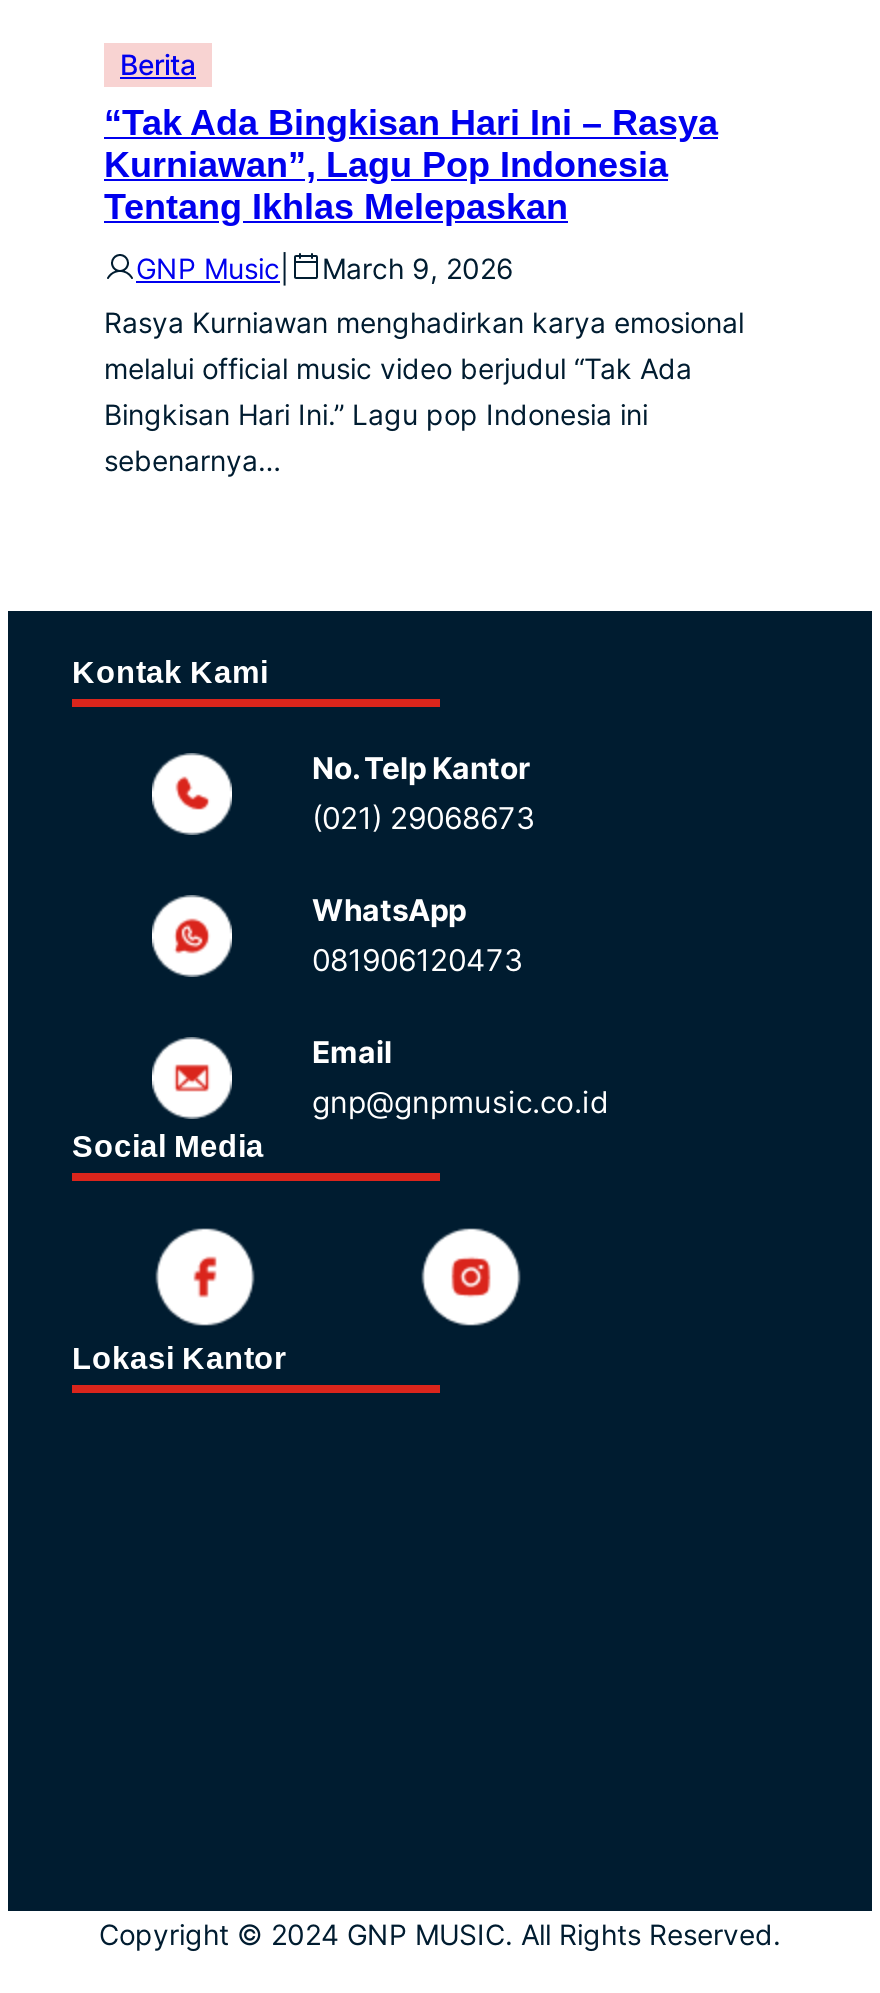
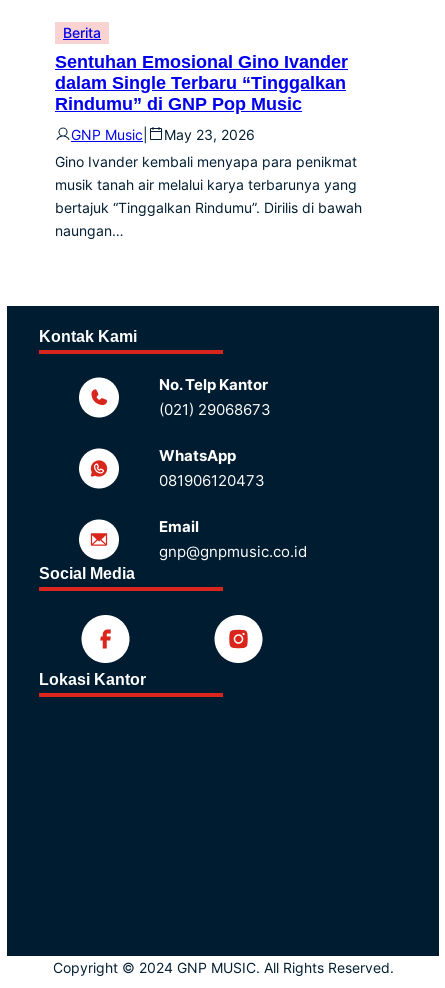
[104,103,718,227] “Tak Ada Bingkisan Hari Ini – Rasya | Kurniawan”, Lagu Pop Indonesia | Tentang Ikhlas Melepaskan -> [55,52,348,114] Sentuhan Emosional Gino Ivander | dalam Single Terbaru “Tinggalkan | Rindumu” di GNP Pop Music
[322,251,514,285] March 9, 2026 -> [164,126,255,143] May 23, 2026
[104,305,744,477] Rasya Kurniawan menghadirkan karya emosional | melalui official music video berjudul “Tak Ada | Bingkisan Hari Ini.” Lagu pop Indonesia ini | sebenarnya… -> [55,153,362,239] Gino Ivander kembali menyapa para penikmat | musik tanah air melalui karya terbarunya yang | bertajuk “Tinggalkan Rindumu”. Dirilis di bawah | naungan…

